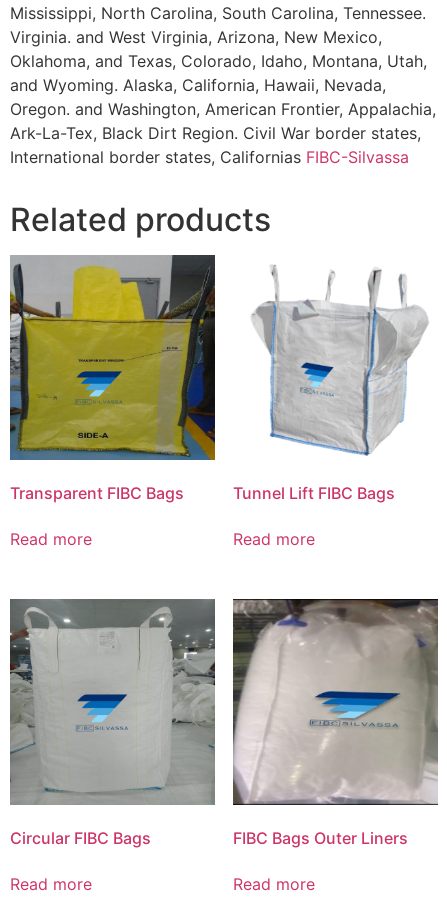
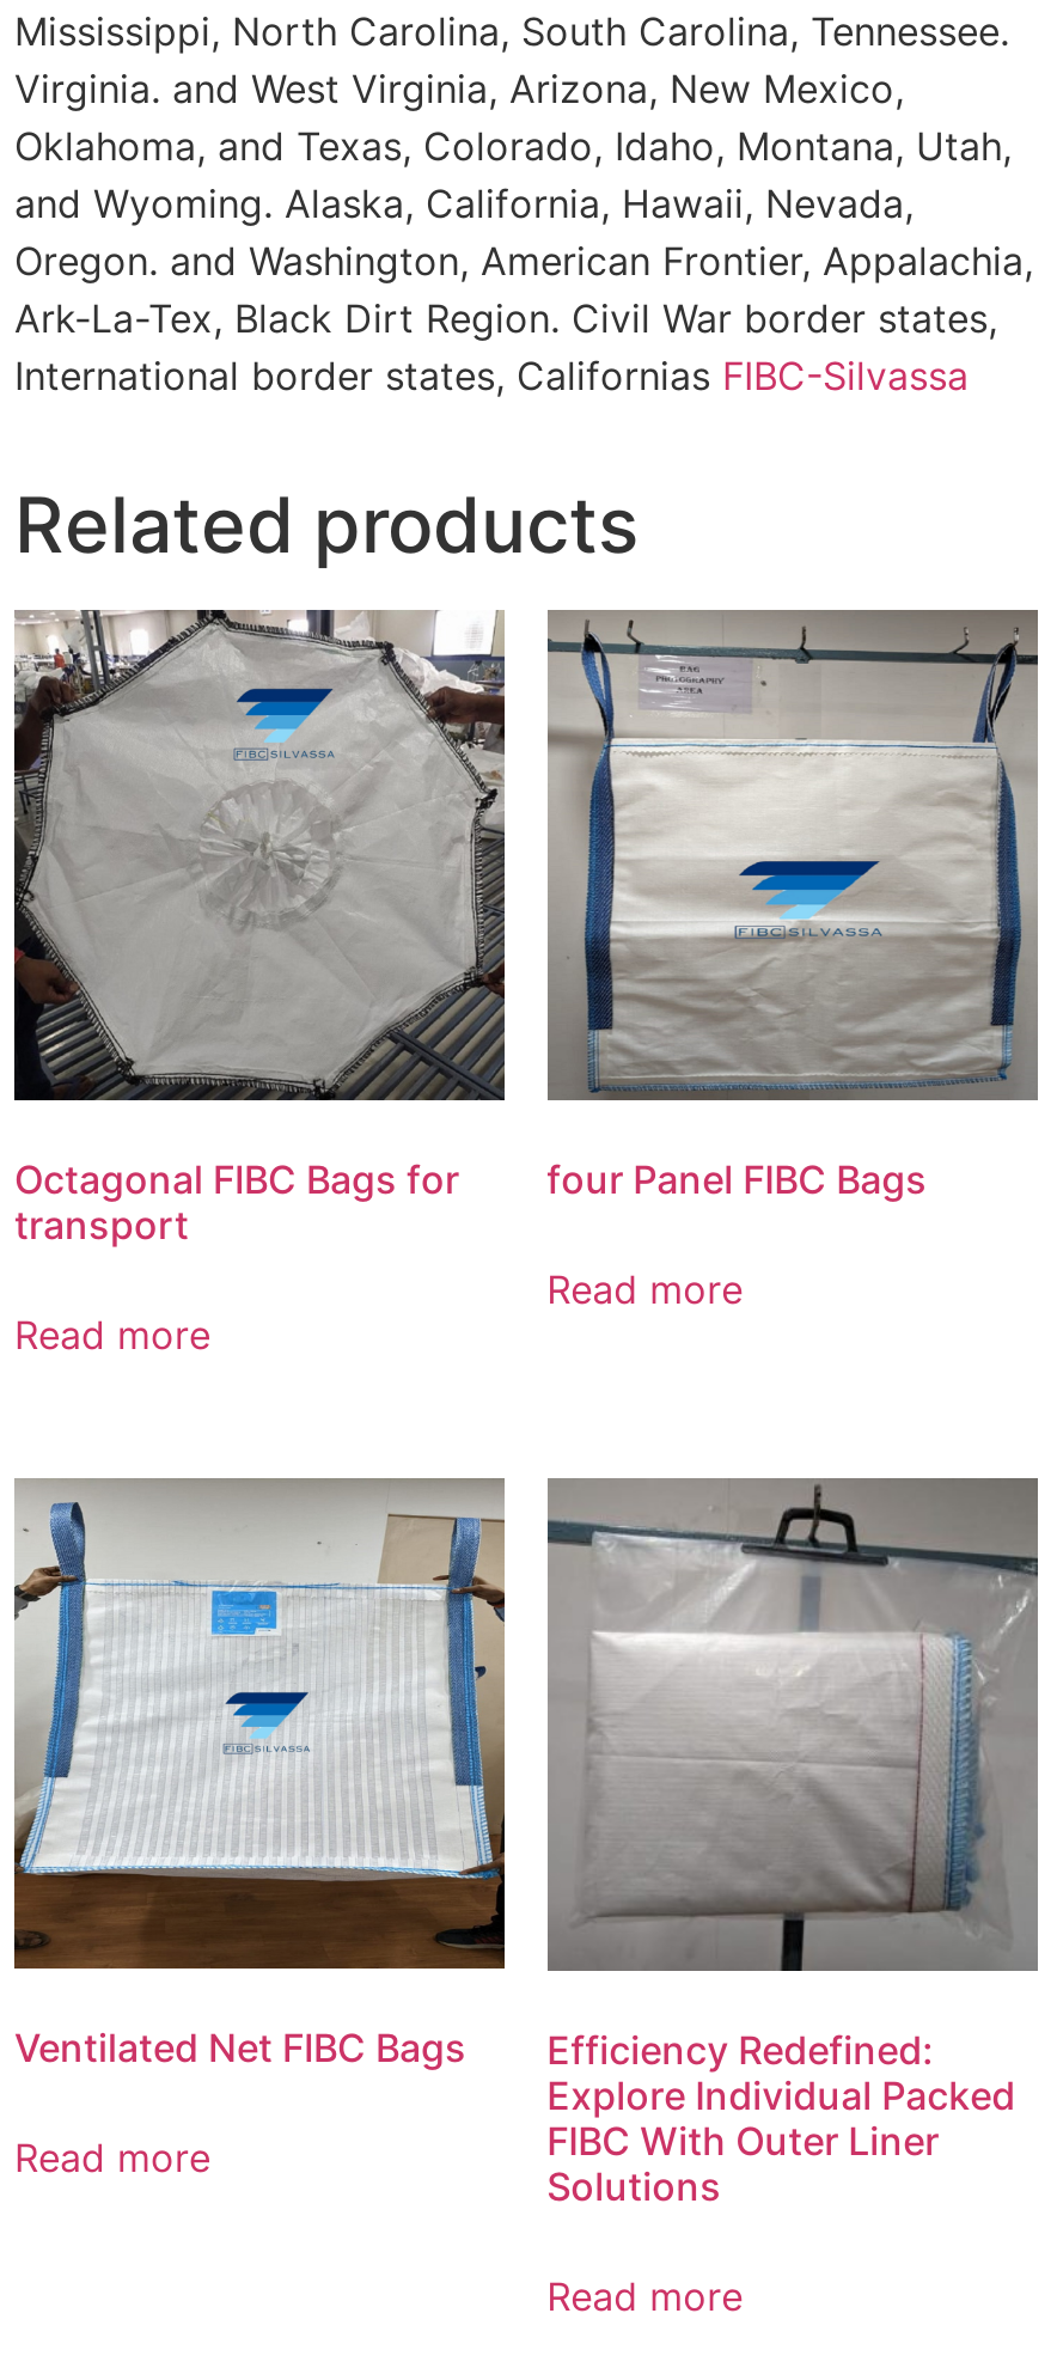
[9,254,215,503] [image] | Transparent FIBC Bags -> [12,610,507,1250] [image] | Octagonal FIBC Bags for | transport
[233,255,438,503] [image] | Tunnel Lift FIBC Bags -> [545,608,1040,1204] [image] | four Panel FIBC Bags
[9,599,216,848] [image] | Circular FIBC Bags -> [12,1478,507,2072] [image] | Ventilated Net FIBC Bags
[233,598,437,848] [image] | FIBC Bags Outer Liners -> [547,1476,1038,2209] [image] | Efficiency Redefined: | Explore Individual Packed | FIBC With Outer Liner | Solutions

